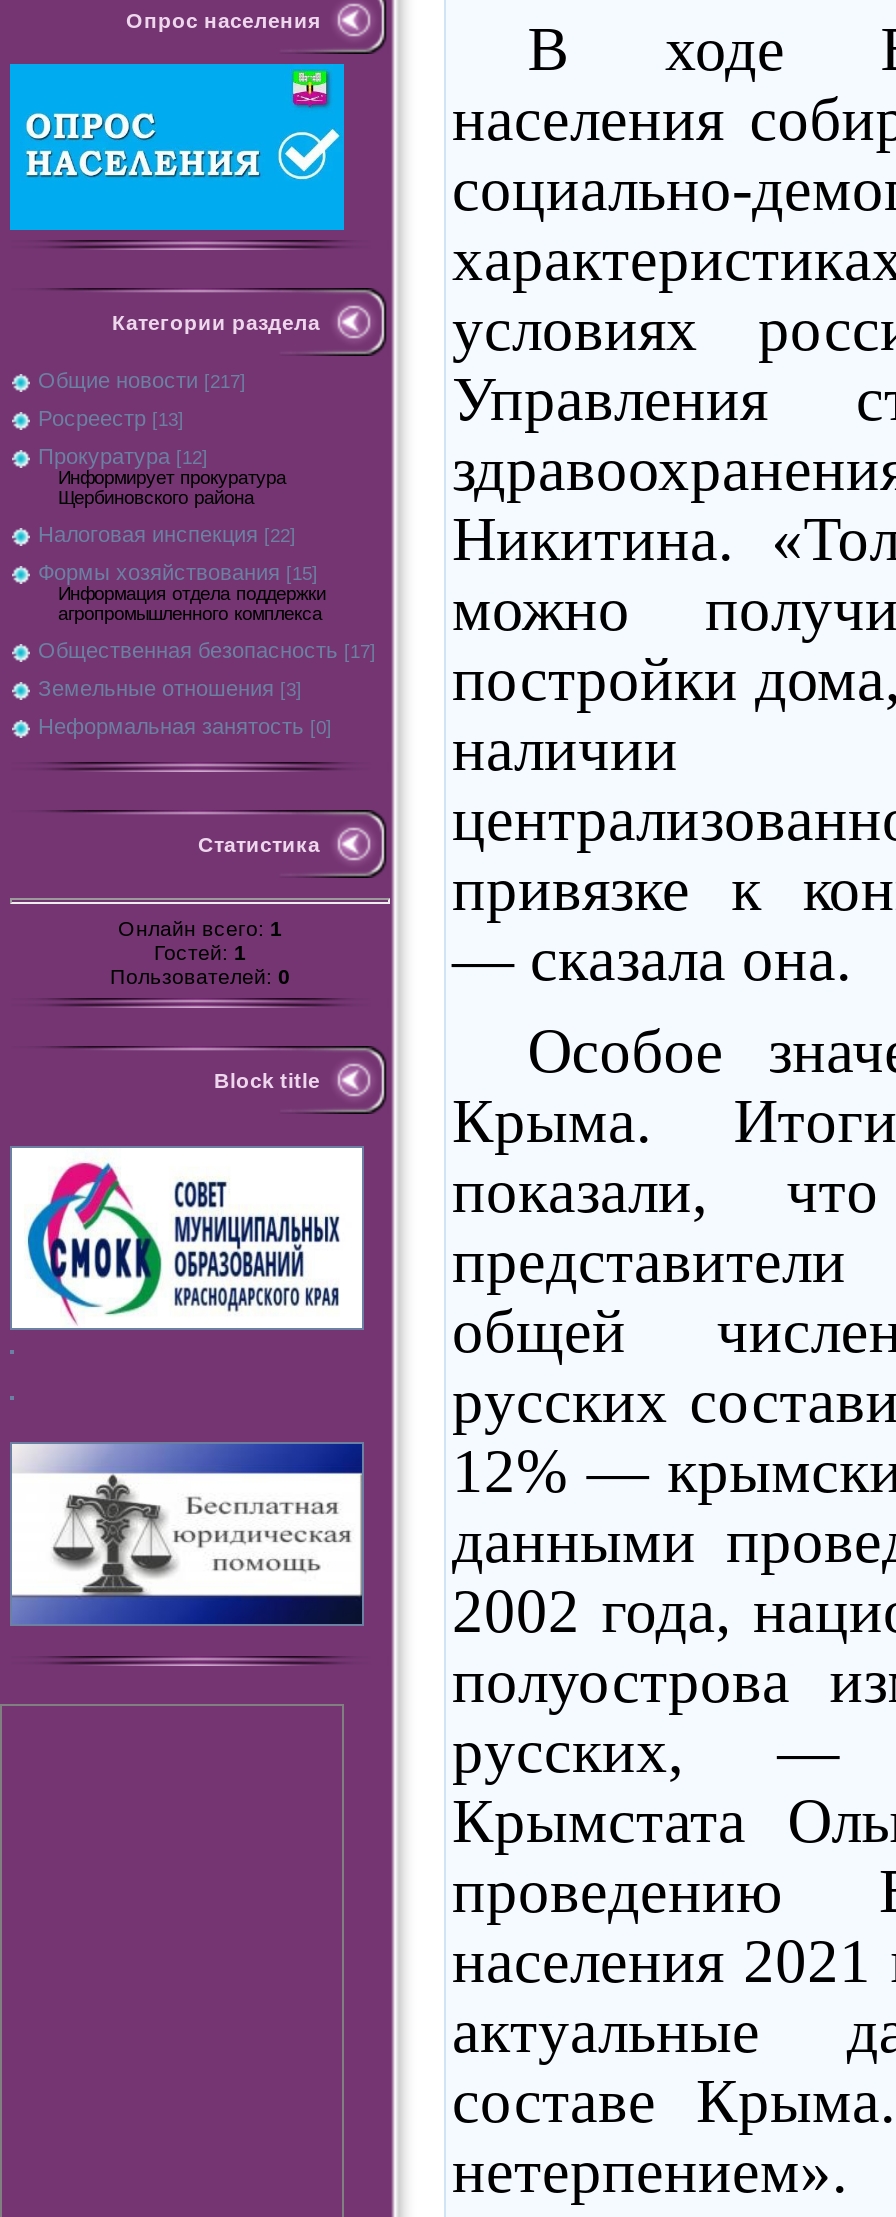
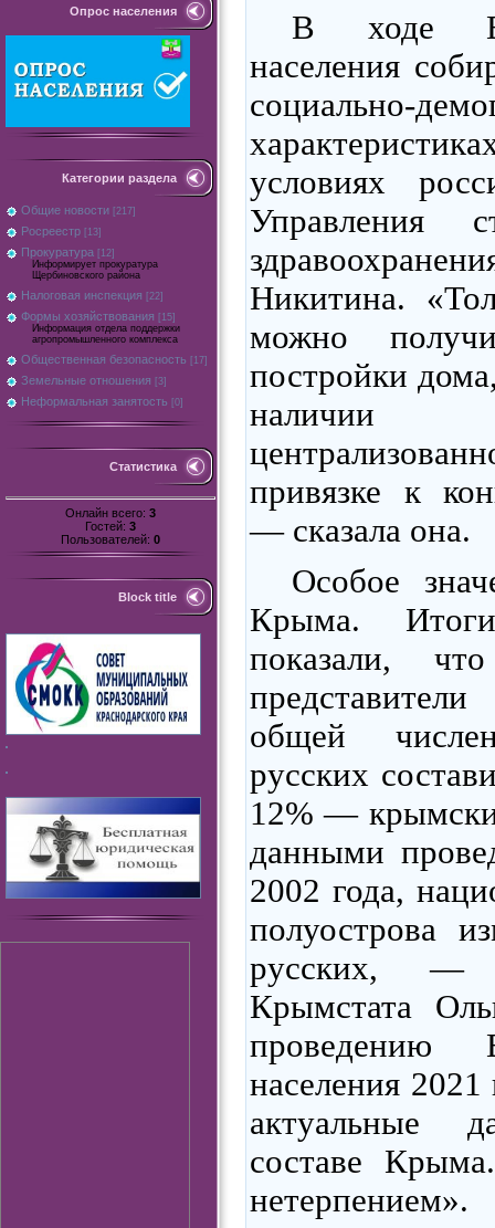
[118,915,282,939] Онлайн всего: 1 -> [65,506,156,519] Онлайн всего: 3
[154,939,246,963] Гостей: 1 -> [85,519,136,532] Гостей: 3

